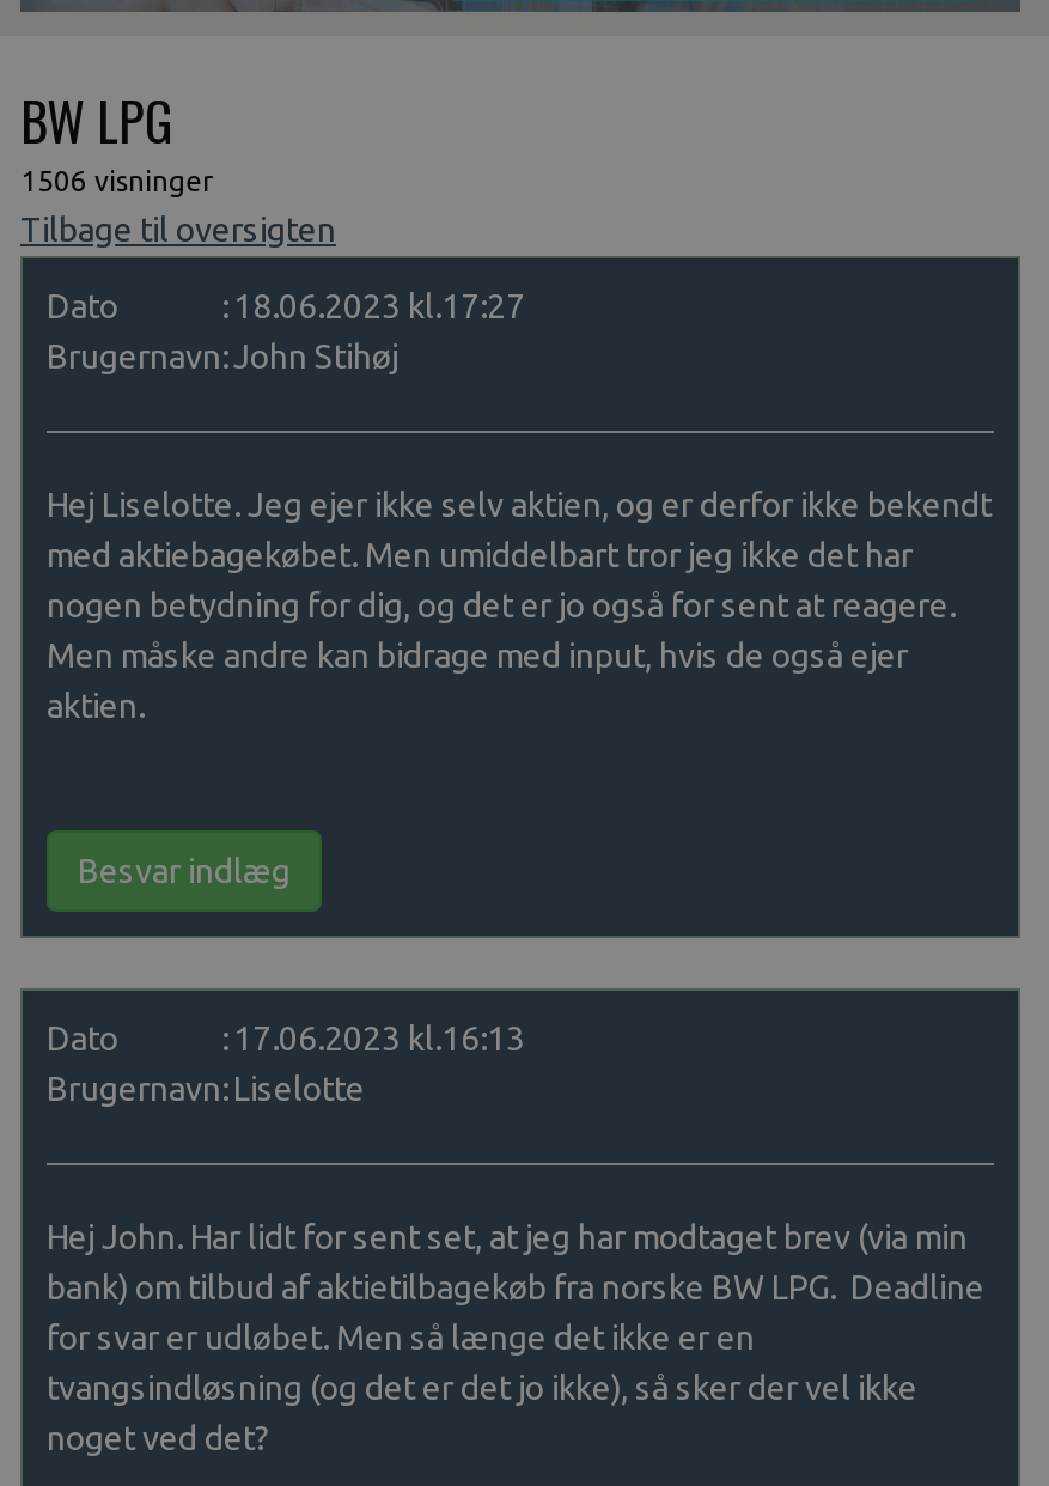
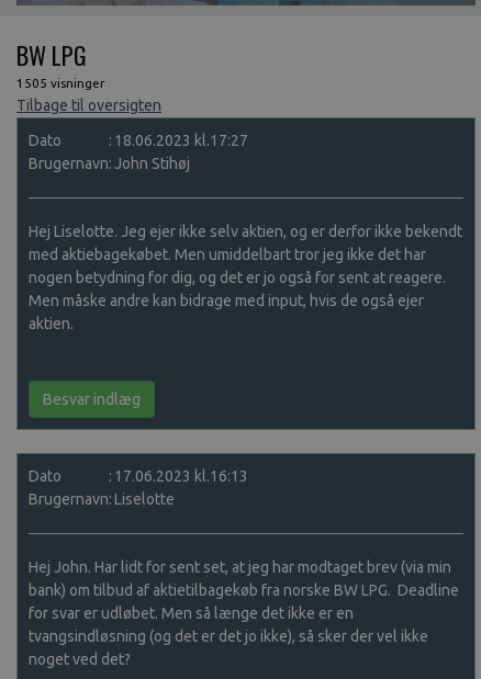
[20,166,214,197] 1506 visninger -> [16,76,105,90] 1505 visninger

